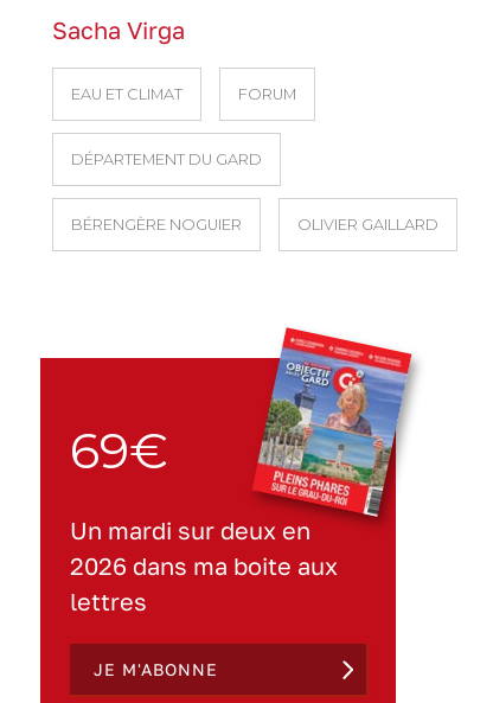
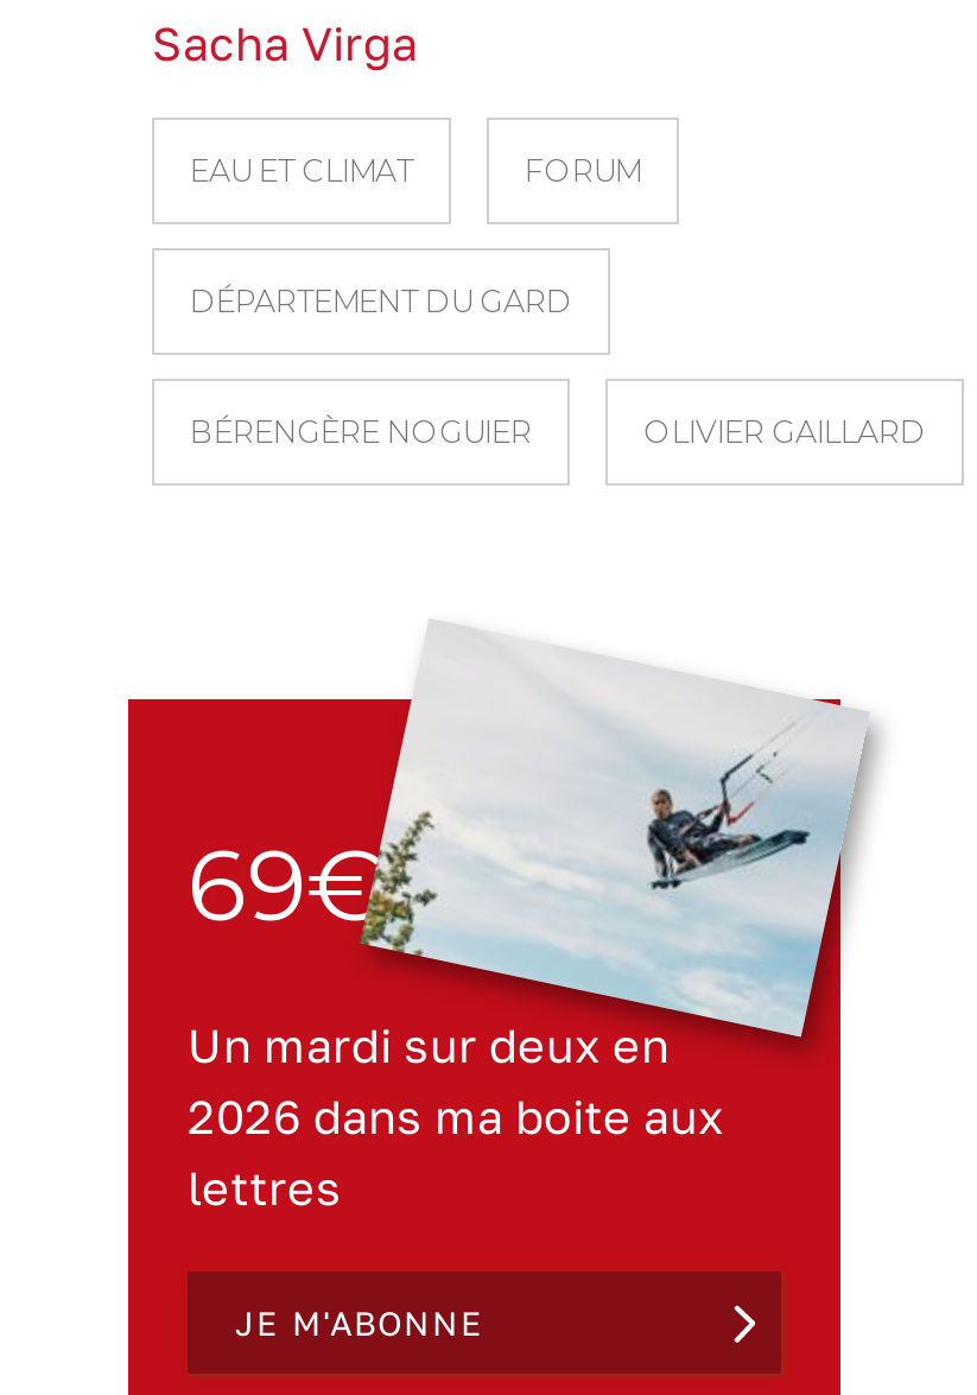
[164,321,415,531] [image] -> [370,621,876,1048] [image]

